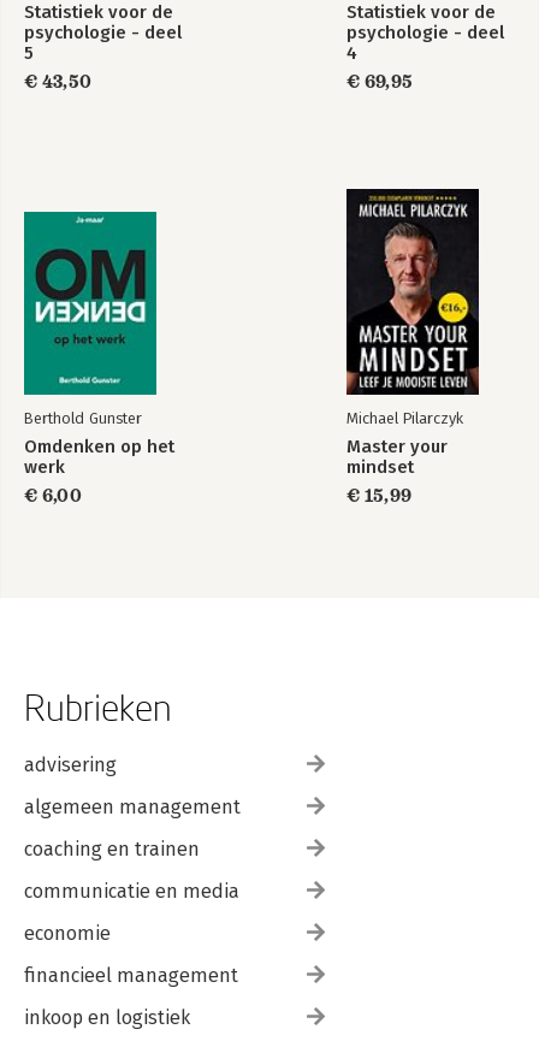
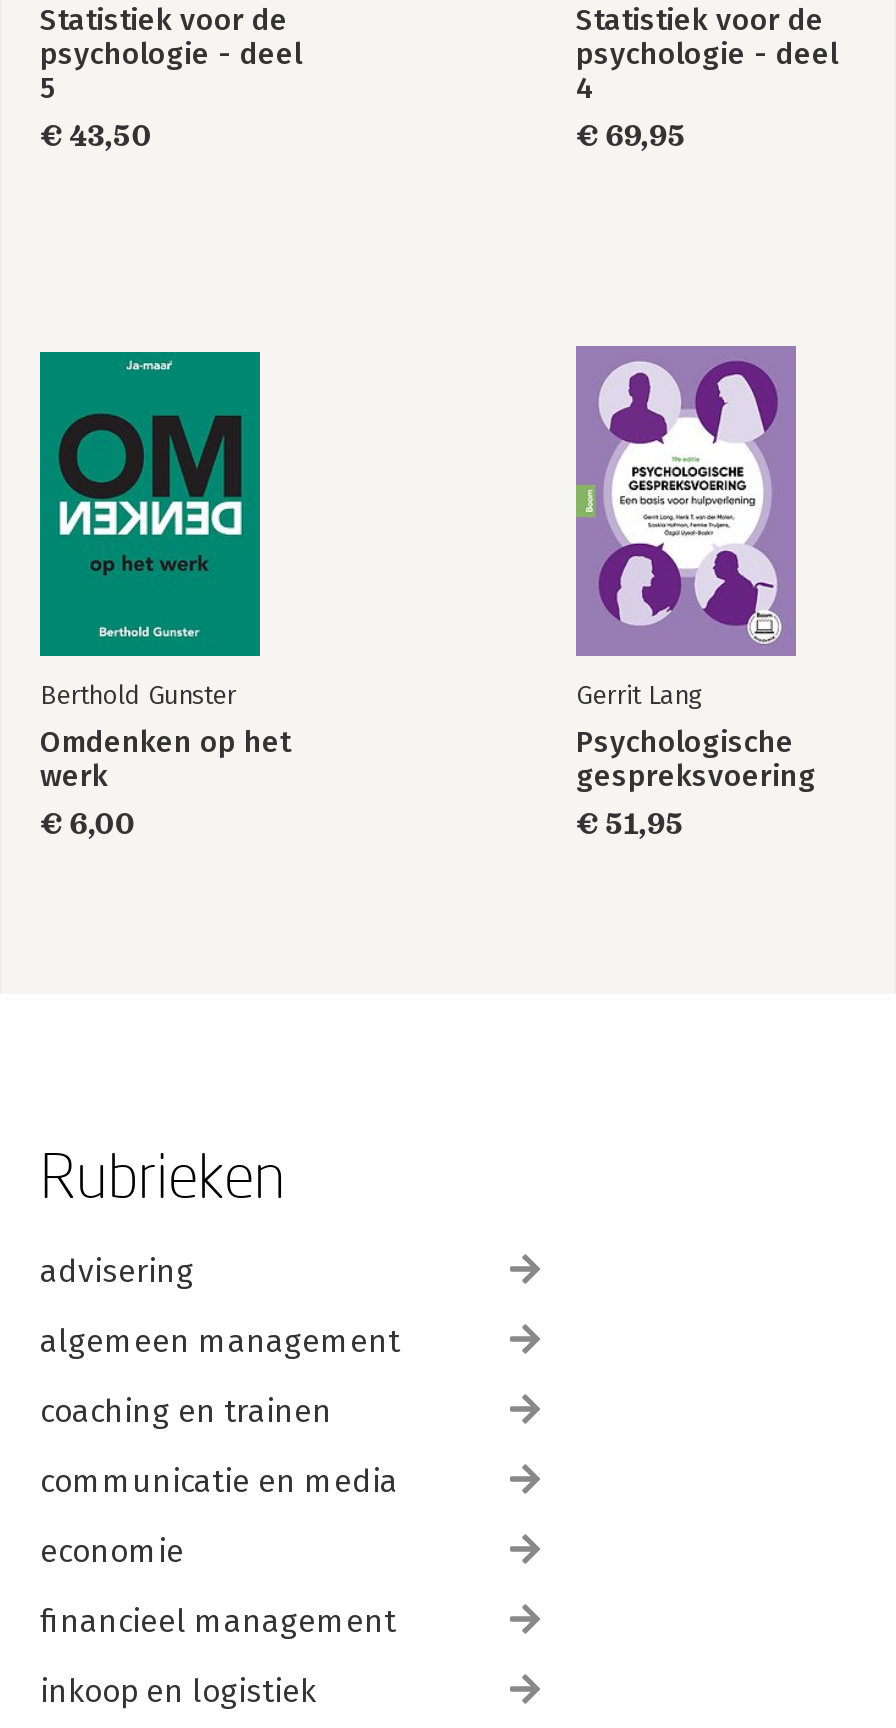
[345,188,480,507] [image] | Michael Pilarczyk | Master your | mindset | € 15,99 -> [574,314,816,842] [image] | Gerrit Lang | Psychologische | gespreksvoering | € 51,95

